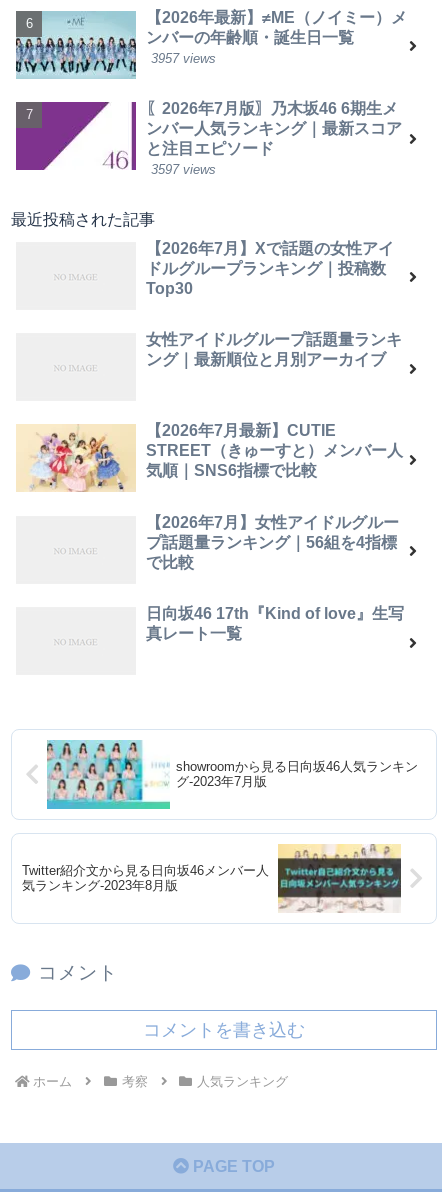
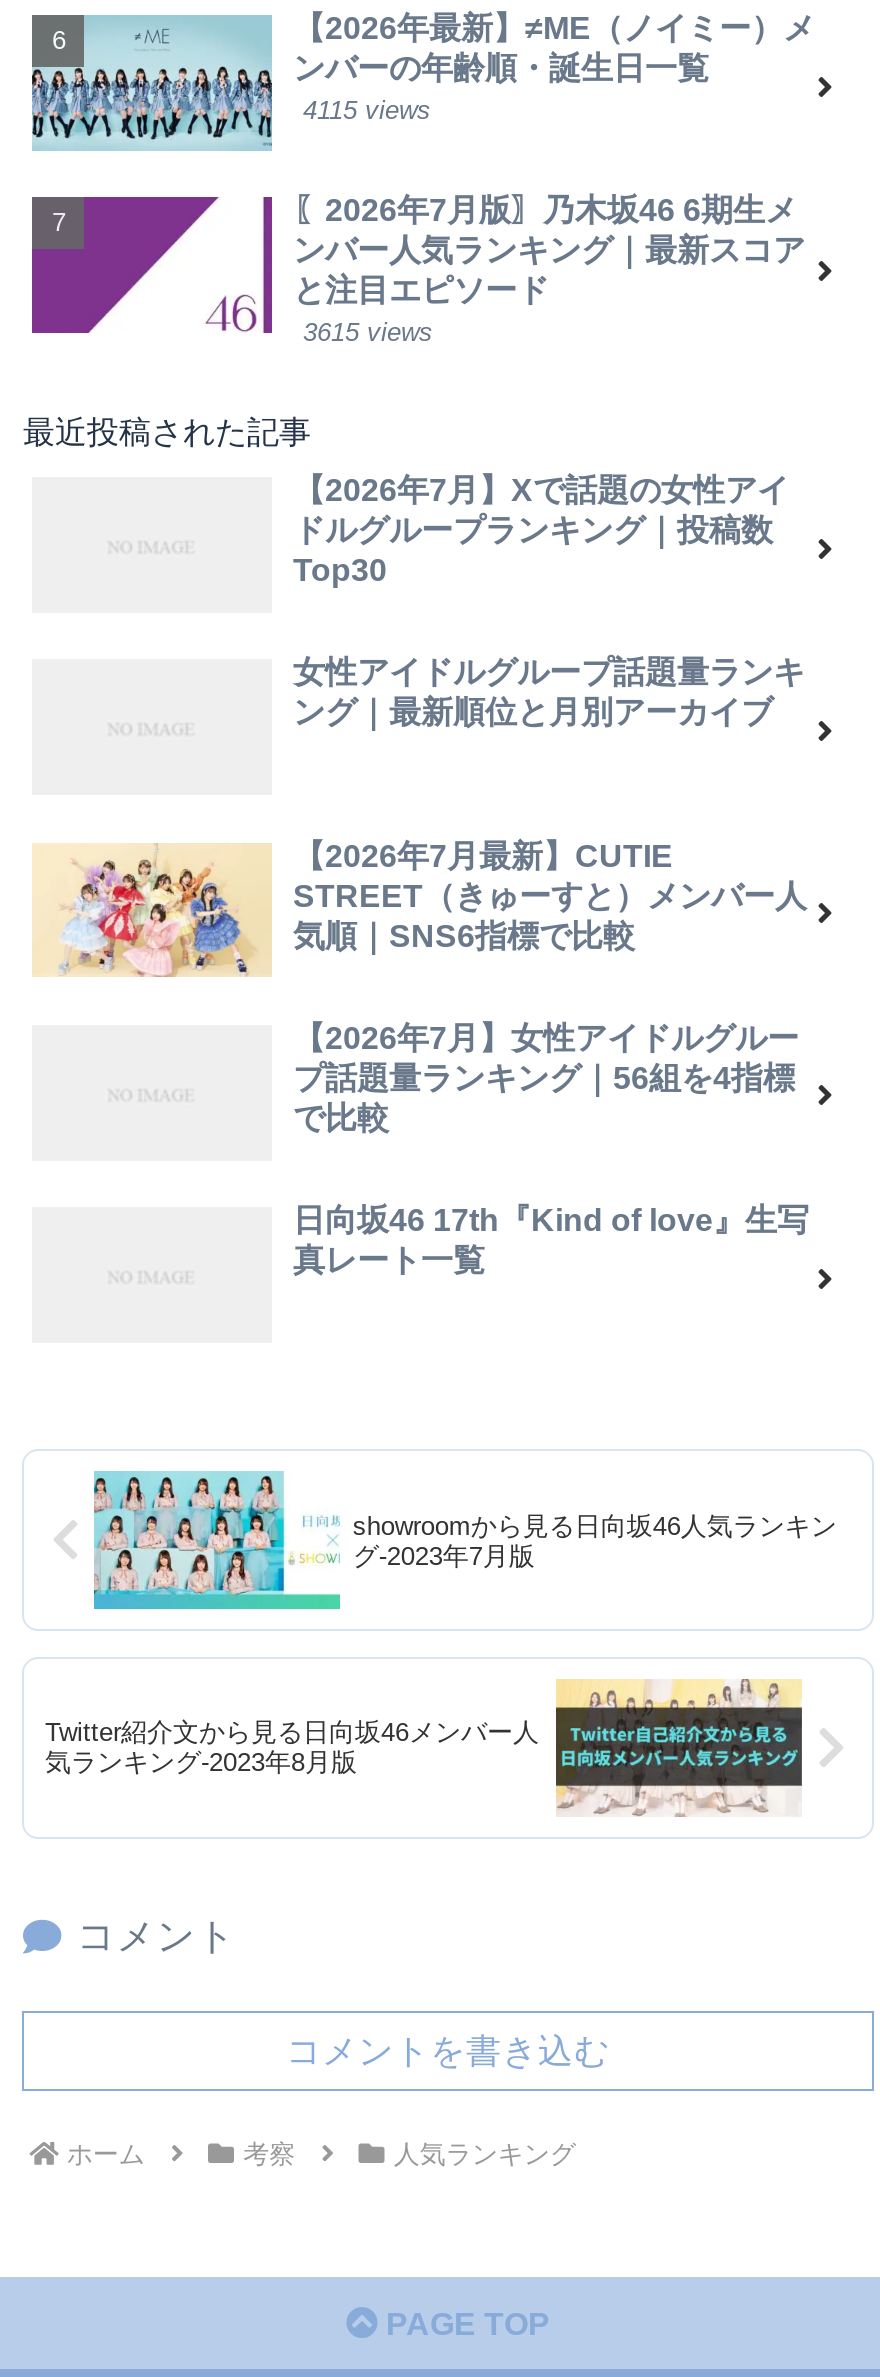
[151,51,216,66] 3957 views -> [303,95,431,125] 4115 views
[151,162,216,177] 3597 views -> [303,317,433,347] 3615 views

